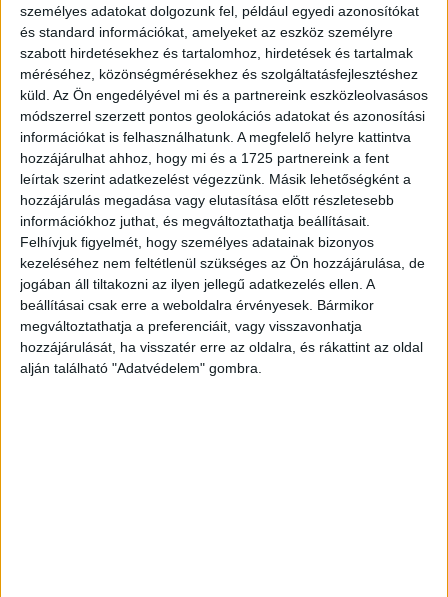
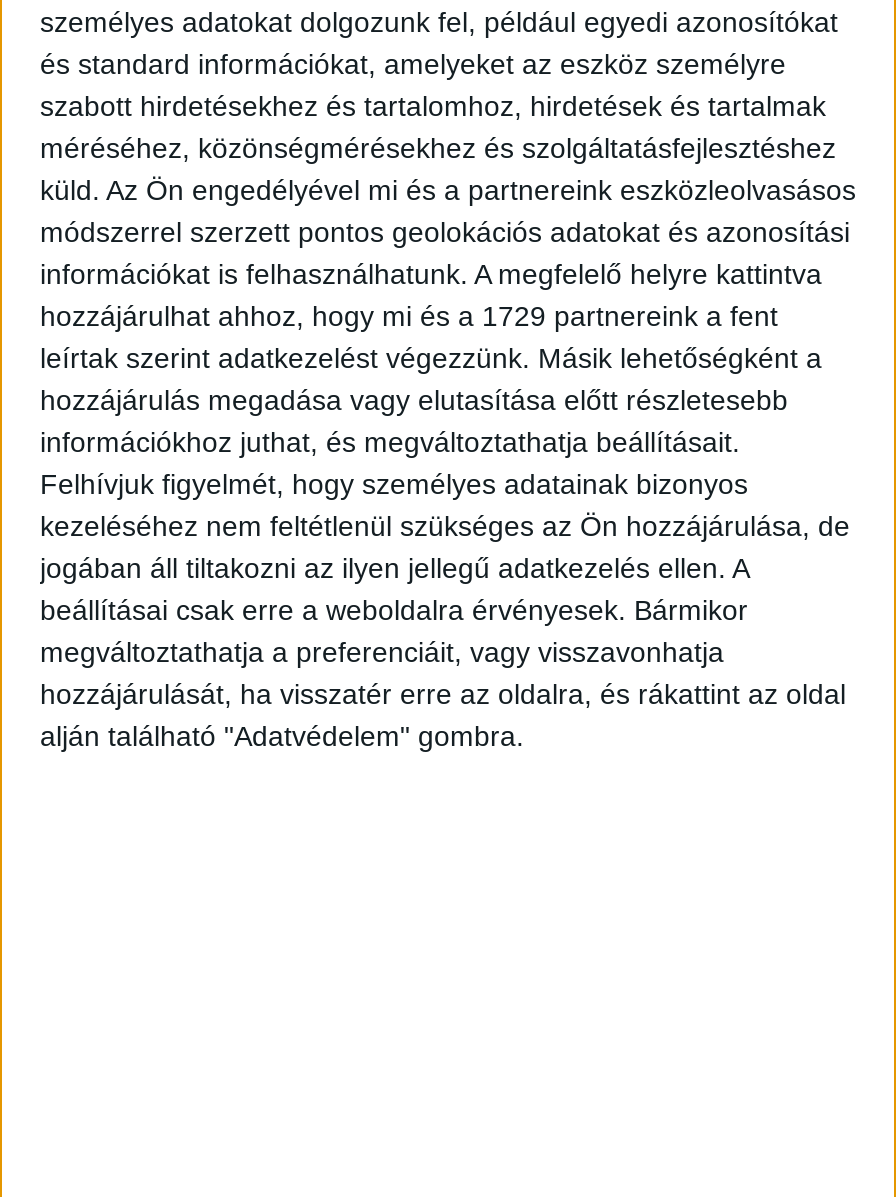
[20,150,389,166] hozzájárulhat ahhoz, hogy mi és a 1725 partnereink a fent -> [40,301,778,333] hozzájárulhat ahhoz, hogy mi és a 1729 partnereink a fent

